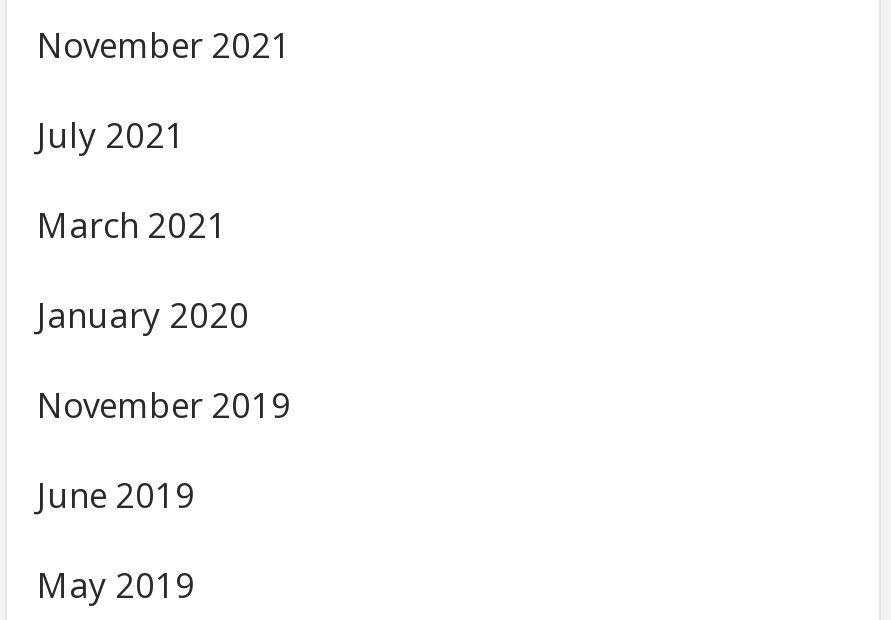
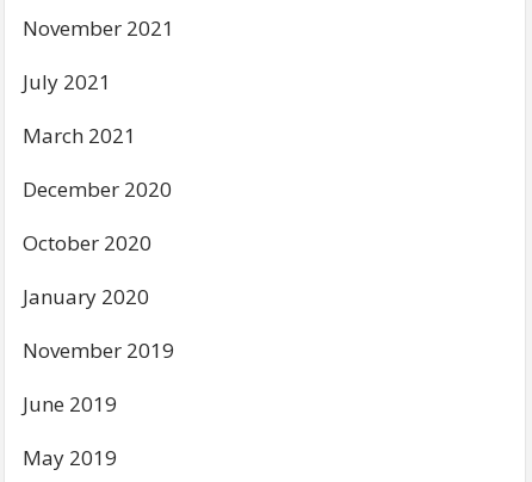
none -> [23,175,172,256] December 2020 | October 2020

